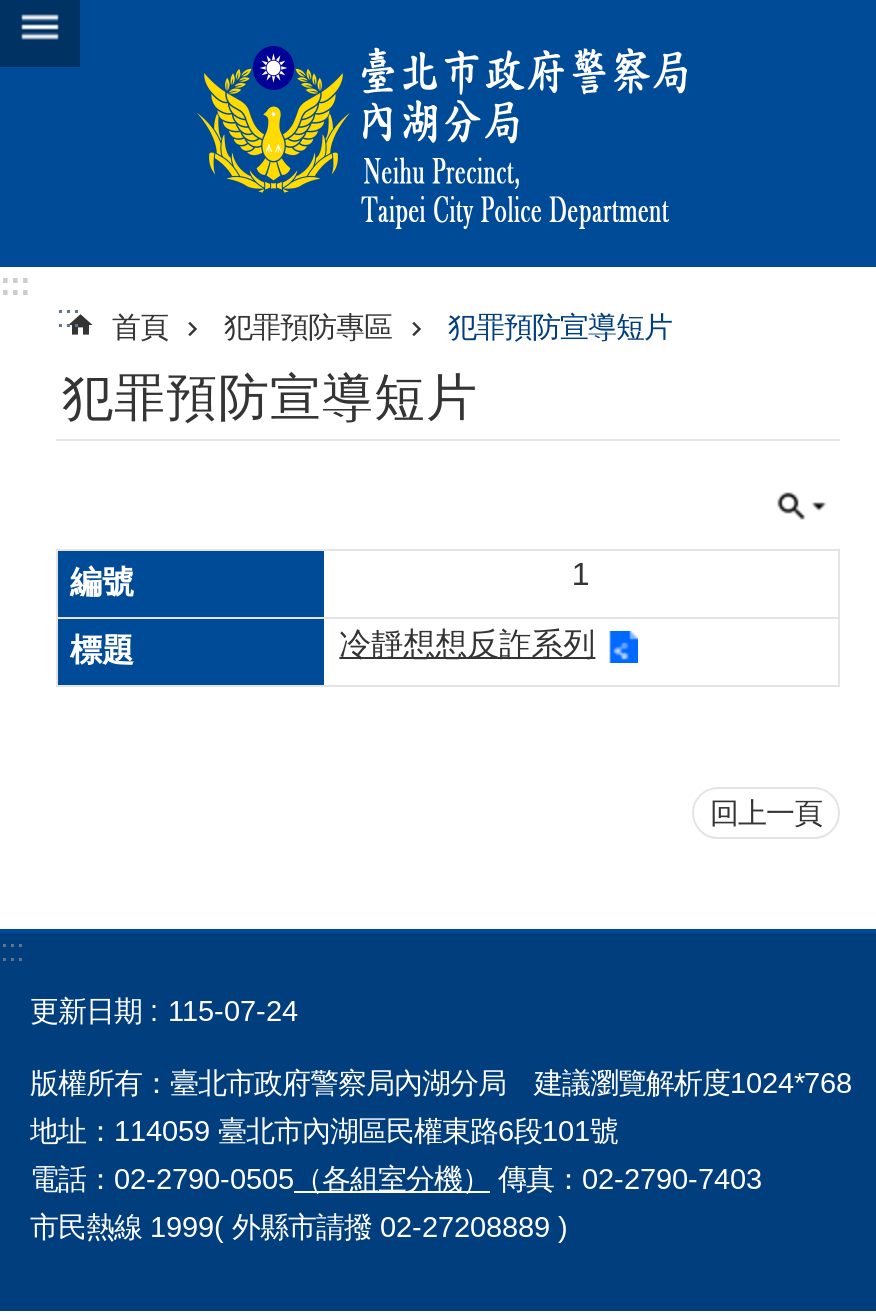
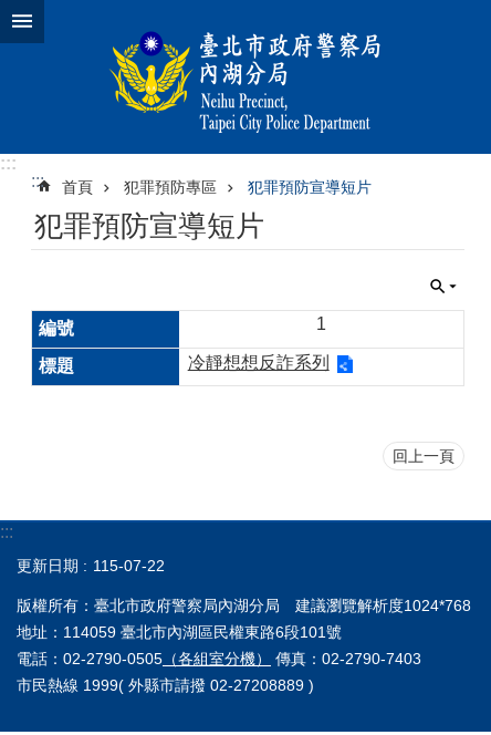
[30,995,298,1027] 更新日期 115-07-24 -> [17,557,165,574] 更新日期 115-07-22

